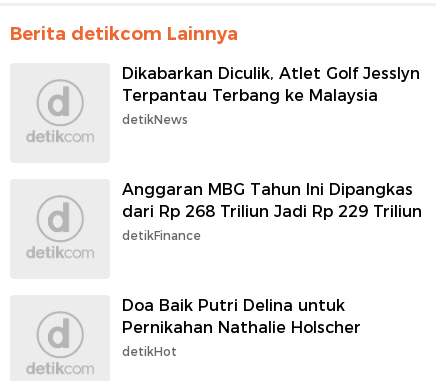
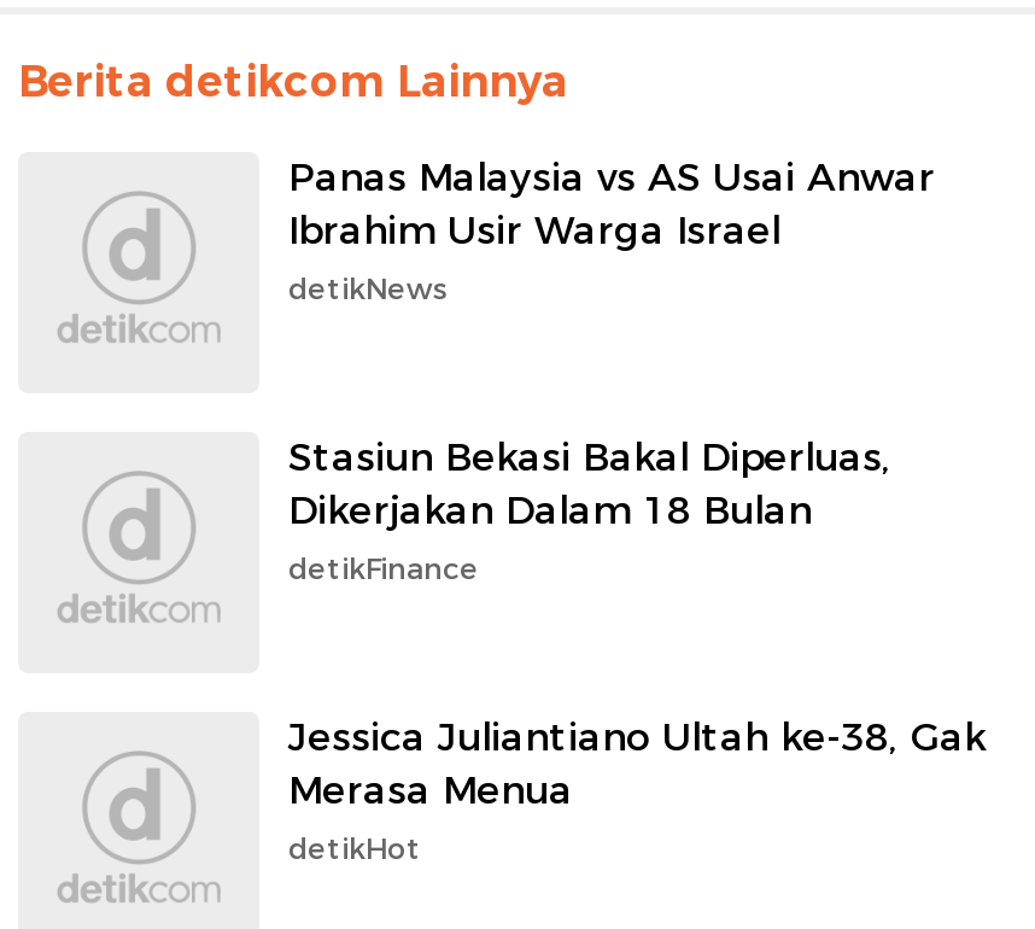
[122,64,420,105] Dikabarkan Diculik, Atlet Golf Jesslyn | Terpantau Terbang ke Malaysia -> [288,154,935,253] Panas Malaysia vs AS Usai Anwar | Ibrahim Usir Warga Israel
[122,180,422,221] Anggaran MBG Tahun Ini Dipangkas | dari Rp 268 Triliun Jadi Rp 229 Triliun -> [288,434,891,533] Stasiun Bekasi Bakal Diperluas, | Dikerjakan Dalam 18 Bulan
[122,296,361,337] Doa Baik Putri Delina untuk | Pernikahan Nathalie Holscher -> [288,714,986,813] Jessica Juliantiano Ultah ke-38, Gak | Merasa Menua

